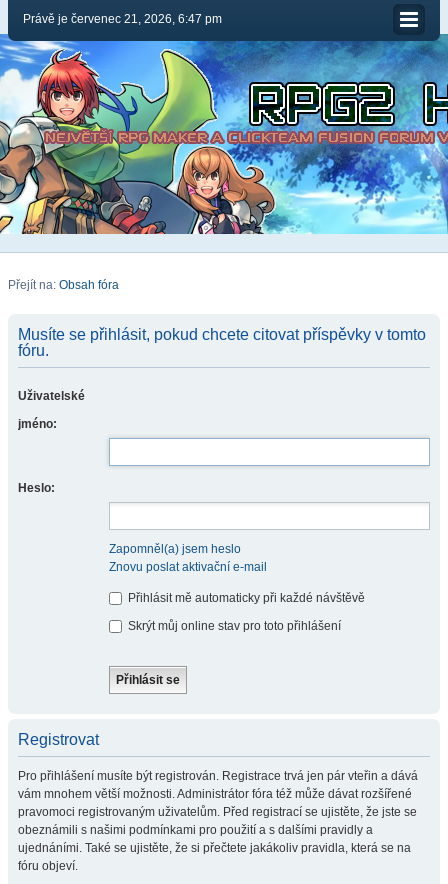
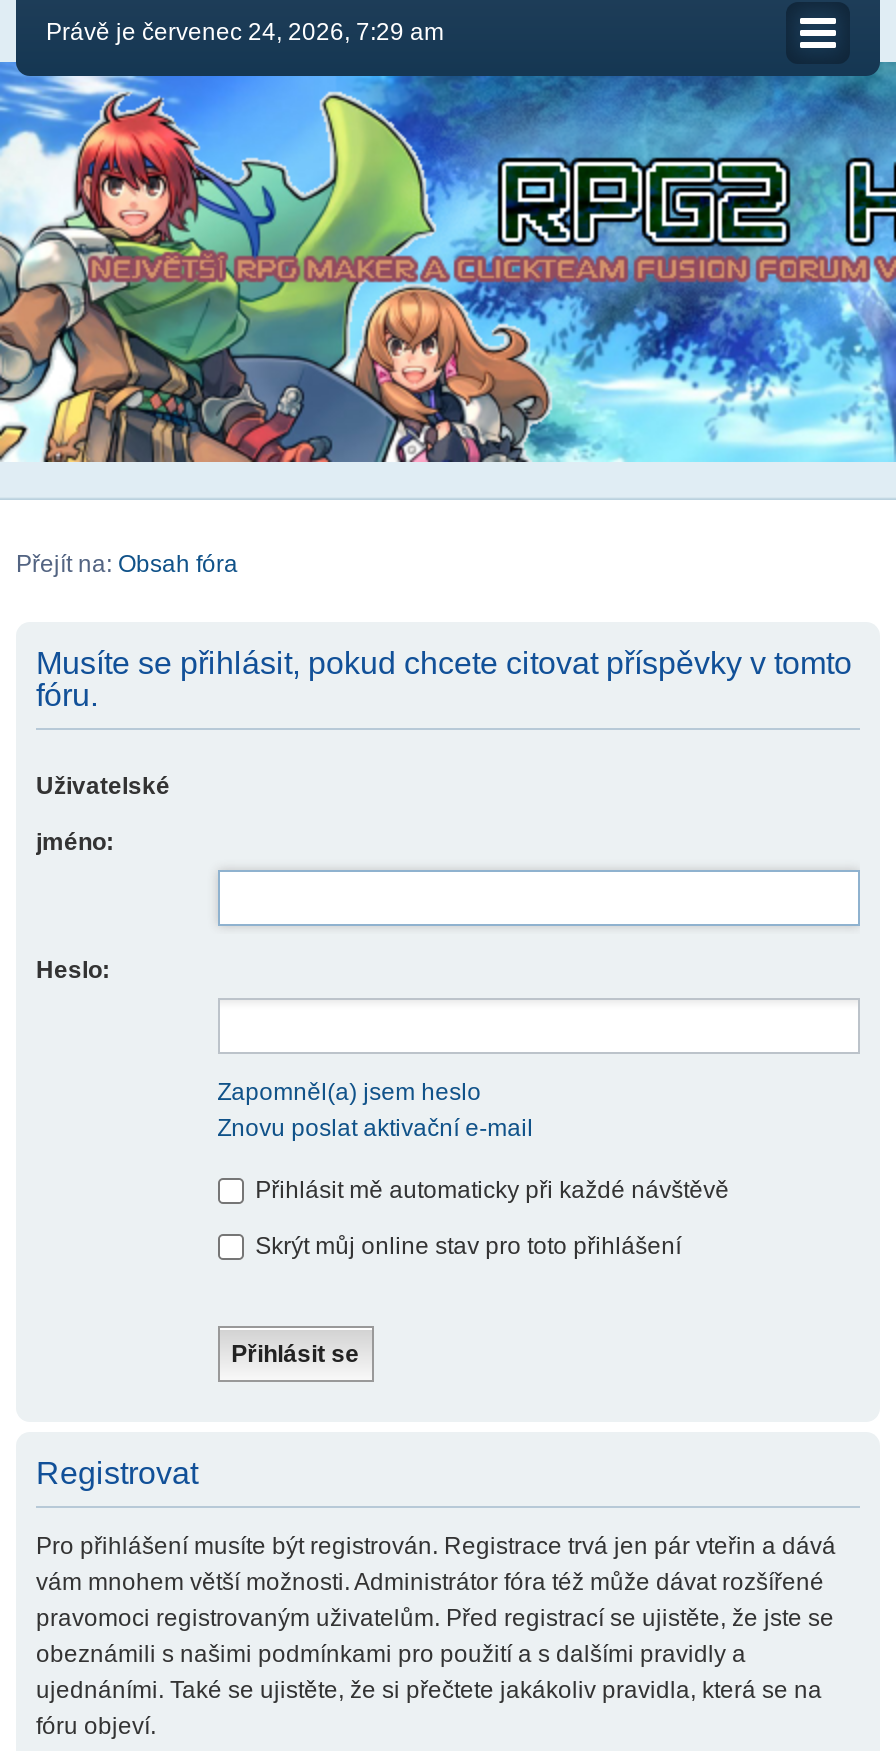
[23,12,222,26] Právě je červenec 21, 2026, 6:47 pm -> [46,18,444,46] Právě je červenec 24, 2026, 7:29 am

